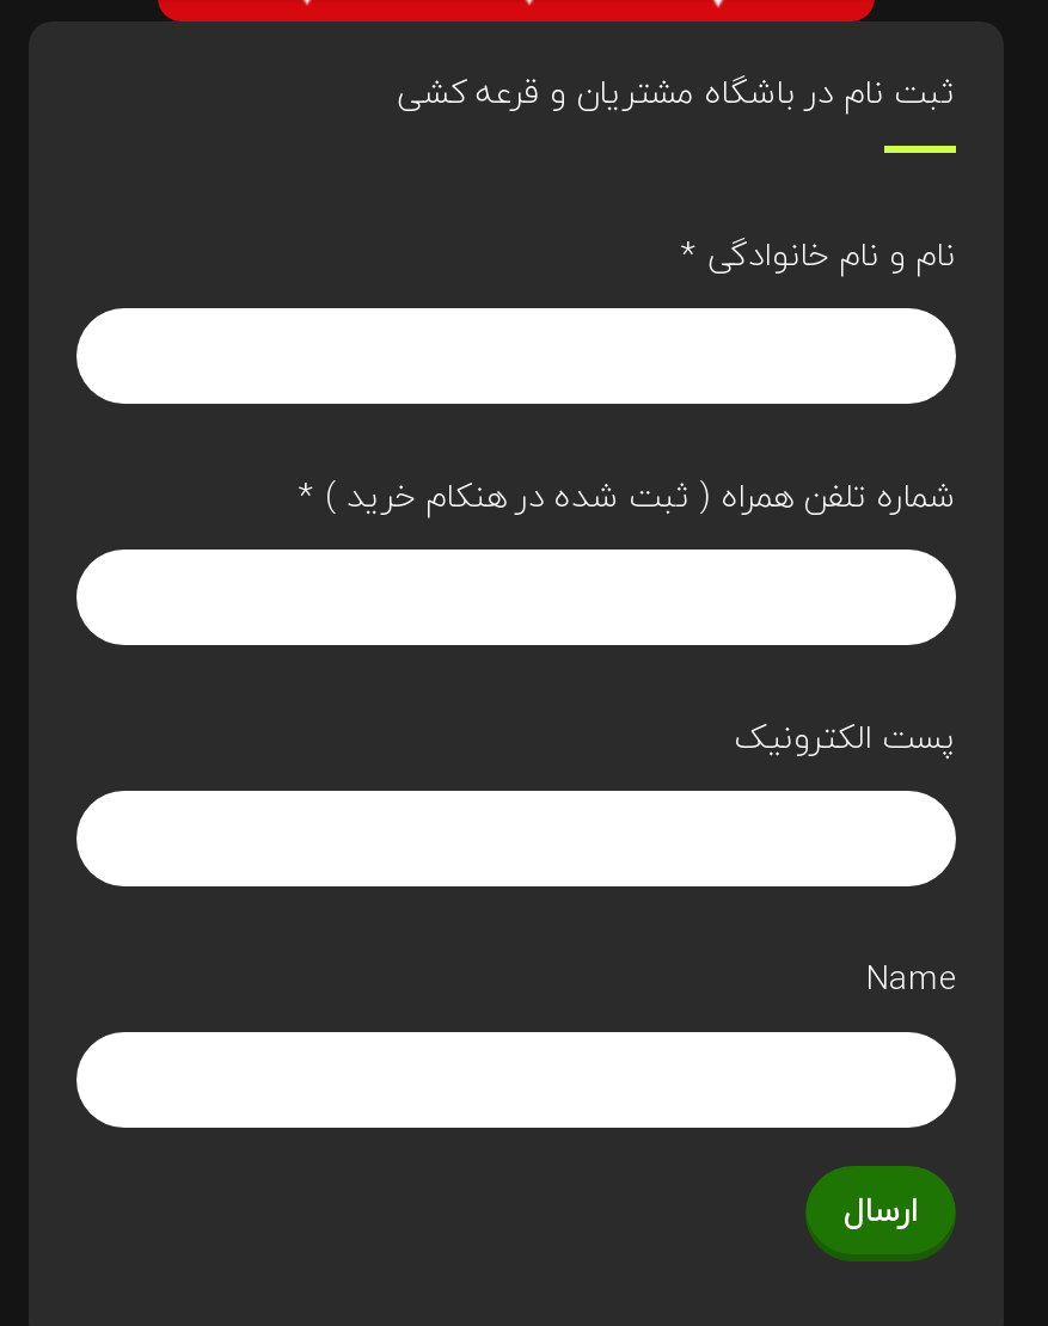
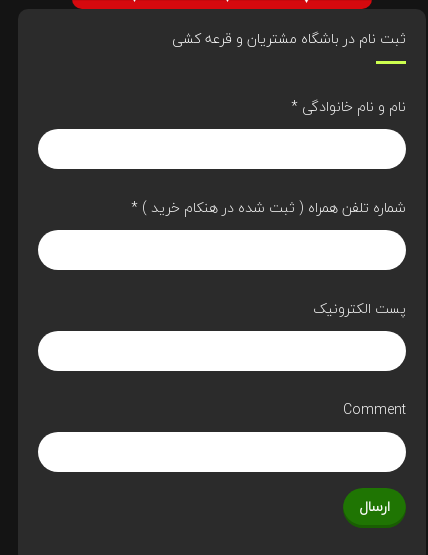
[865,948,956,1008] Name -> [343,397,406,422] Comment

